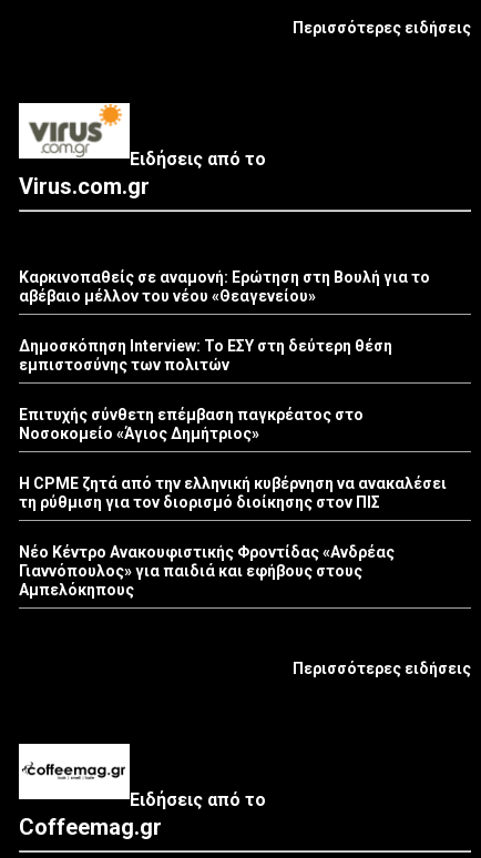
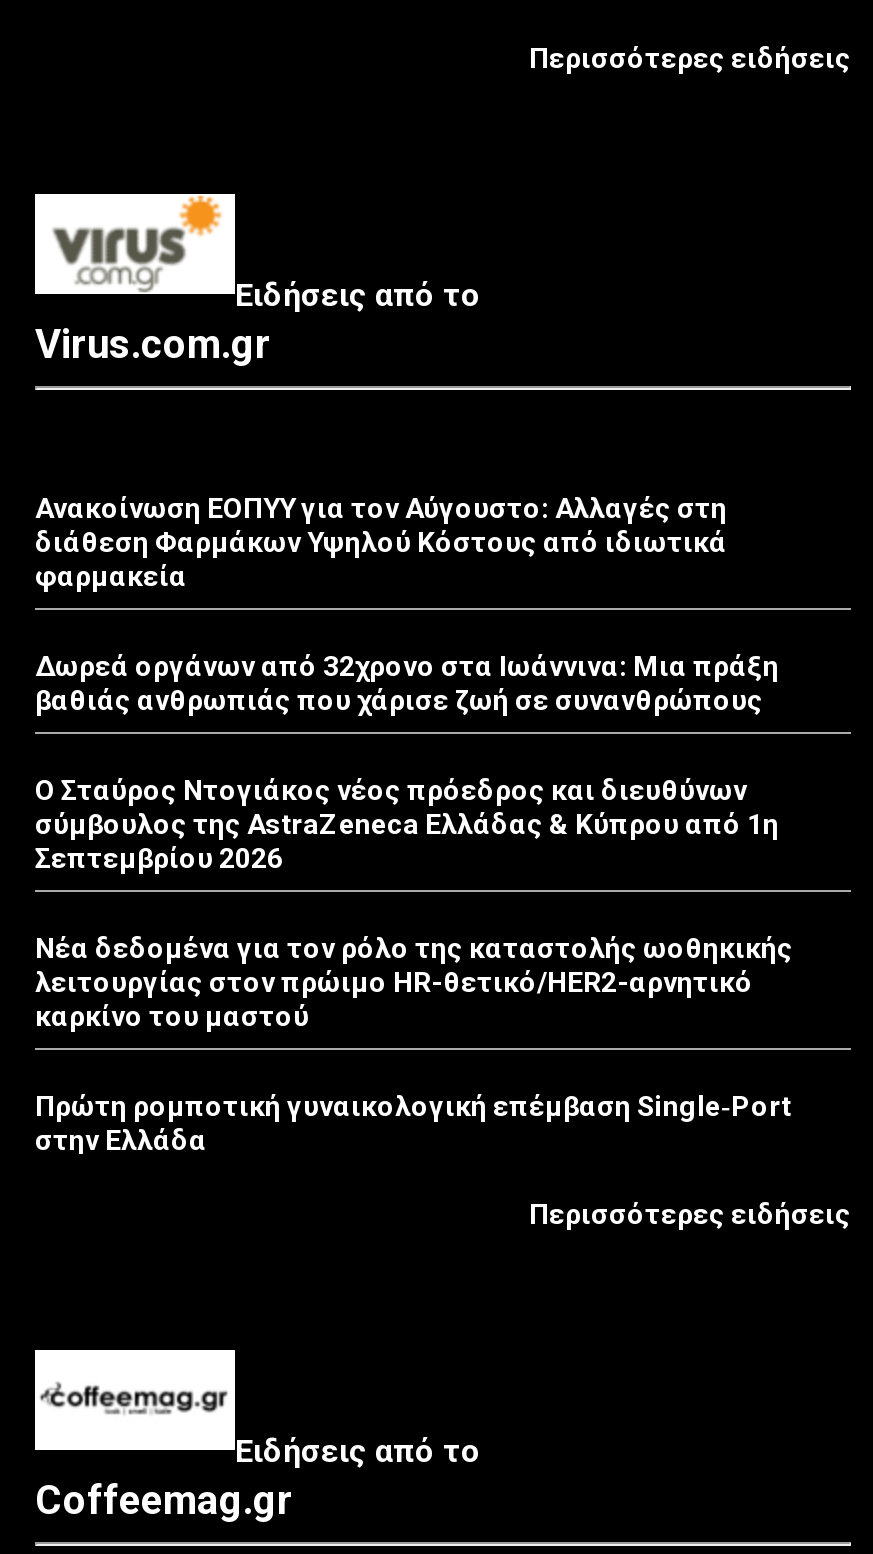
[19,268,430,305] Καρκινοπαθείς σε αναμονή: Ερώτηση στη Βουλή για το | αβέβαιο μέλλον του νέου «Θεαγενείου» -> [35,492,727,592] Ανακοίνωση ΕΟΠΥΥ για τον Αύγουστο: Αλλαγές στη | διάθεση Φαρμάκων Υψηλού Κόστους από ιδιωτικά | φαρμακεία
[19,337,392,374] Δημοσκόπηση Interview: Το ΕΣΥ στη δεύτερη θέση | εμπιστοσύνης των πολιτών -> [35,650,779,716] Δωρεά οργάνων από 32χρονο στα Ιωάννινα: Μια πράξη | βαθιάς ανθρωπιάς που χάρισε ζωή σε συνανθρώπους
[19,406,364,442] Επιτυχής σύνθετη επέμβαση παγκρέατος στο | Νοσοκομείο «Άγιος Δημήτριος» -> [35,774,779,874] Ο Σταύρος Ντογιάκος νέος πρόεδρος και διευθύνων | σύμβουλος της AstraZeneca Ελλάδας & Κύπρου από 1η | Σεπτεμβρίου 2026
[19,475,447,511] Η CPME ζητά από την ελληνική κυβέρνηση να ανακαλέσει | τη ρύθμιση για τον διορισμό διοίκησης στον ΠΙΣ -> [35,932,793,1032] Νέα δεδομένα για τον ρόλο της καταστολής ωοθηκικής | λειτουργίας στον πρώιμο HR-θετικό/HER2-αρνητικό | καρκίνο του μαστού
[19,543,395,599] Νέο Κέντρο Ανακουφιστικής Φροντίδας «Ανδρέας | Γιαννόπουλος» για παιδιά και εφήβους στους | Αμπελόκηπους -> [35,1090,791,1156] Πρώτη ρομποτική γυναικολογική επέμβαση Single‑Port | στην Ελλάδα

